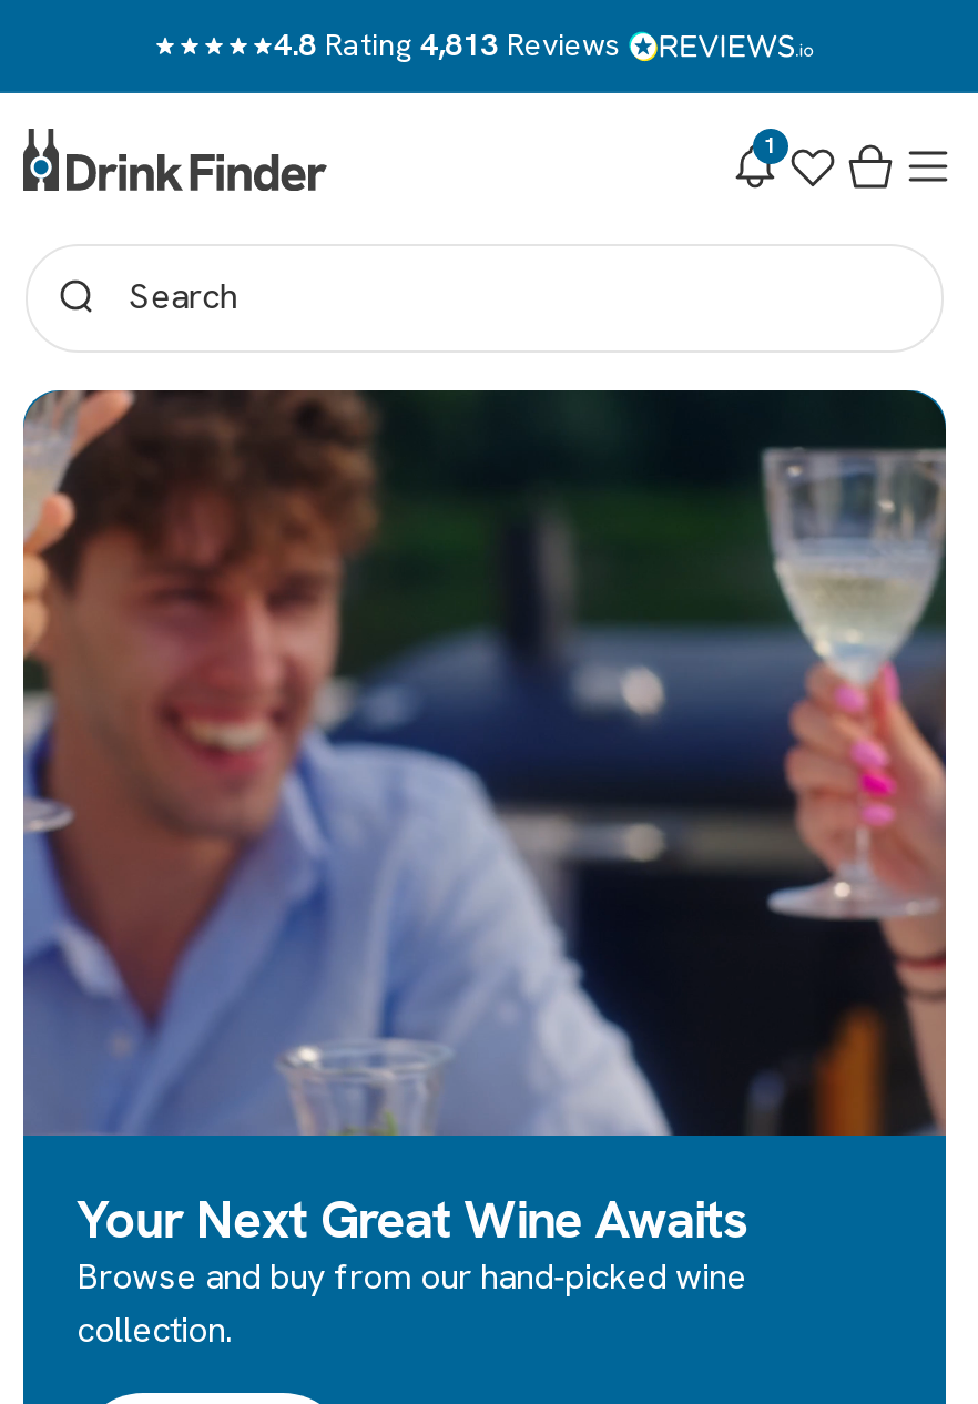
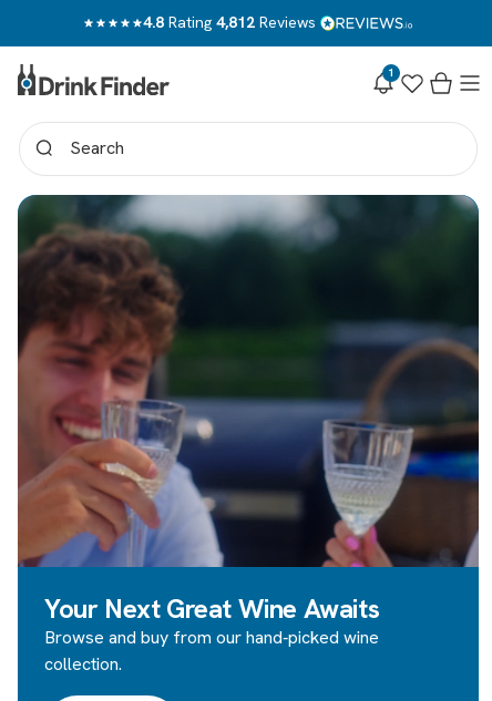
[274,24,629,64] 4.8 Rating 4,813 Reviews -> [143,12,320,32] 4.8 Rating 4,812 Reviews
[21,388,948,1138] [image] -> [17,194,480,568] [image]

